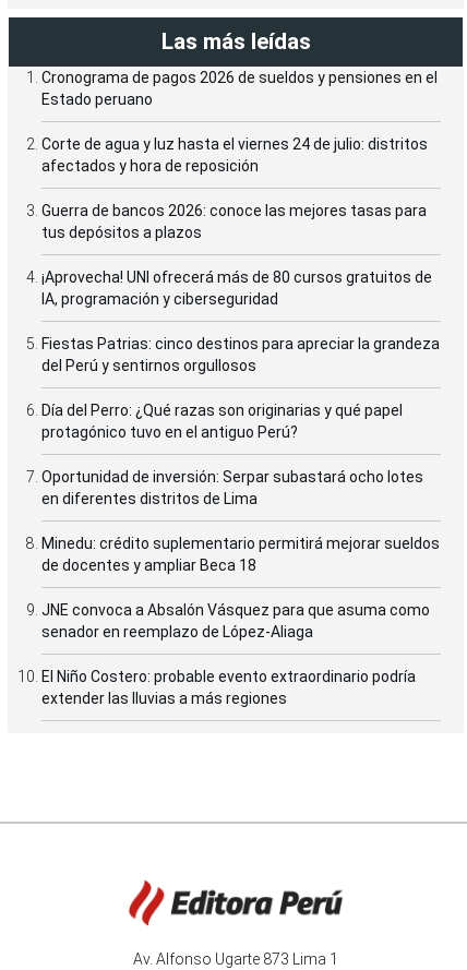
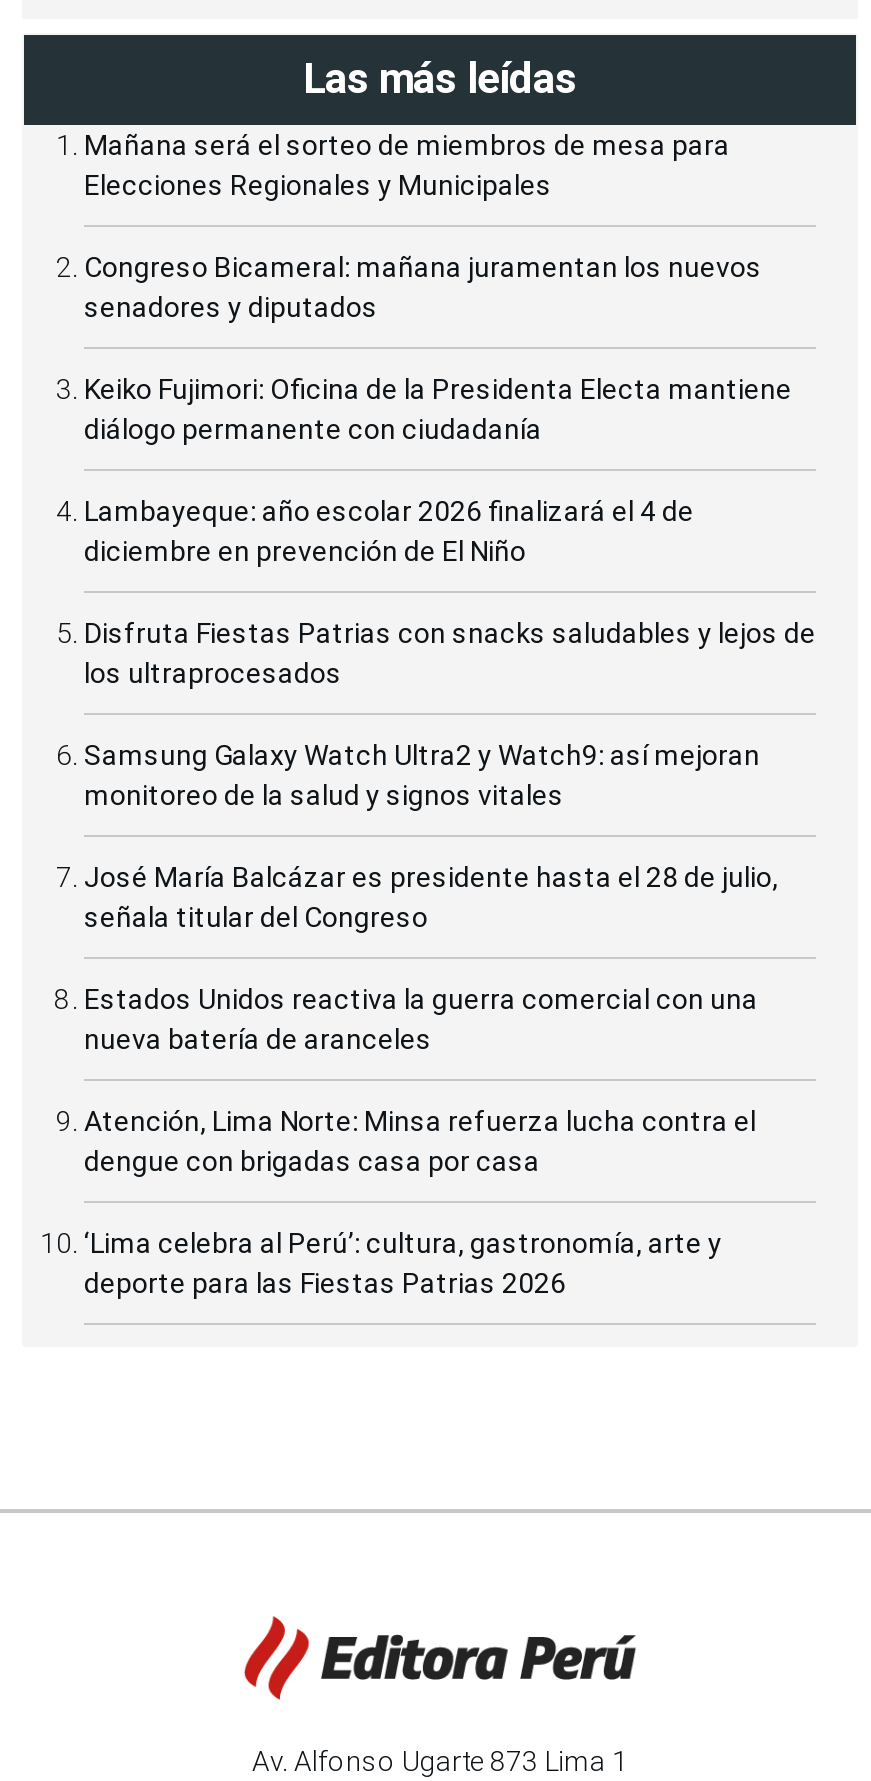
[41,69,438,108] Cronograma de pagos 2026 de sueldos y pensiones en el | Estado peruano -> [84,129,730,201] Mañana será el sorteo de miembros de mesa para | Elecciones Regionales y Municipales
[41,135,428,174] Corte de agua y luz hasta el viernes 24 de julio: distritos | afectados y hora de reposición -> [84,251,762,323] Congreso Bicameral: mañana juramentan los nuevos | senadores y diputados
[41,202,427,241] Guerra de bancos 2026: conoce las mejores tasas para | tus depósitos a plazos -> [84,373,792,445] Keiko Fujimori: Oficina de la Presidenta Electa mantiene | diálogo permanente con ciudadanía
[41,268,432,307] ¡Aprovecha! UNI ofrecerá más de 80 cursos gratuitos de | IA, programación y ciberseguridad -> [84,495,694,567] Lambayeque: año escolar 2026 finalizará el 4 de | diciembre en prevención de El Niño
[41,335,440,374] Fiestas Patrias: cinco destinos para apreciar la grandeza | del Perú y sentirnos orgullosos -> [84,617,816,689] Disfruta Fiestas Patrias con snacks saludables y lejos de | los ultraprocesados
[41,401,403,441] Día del Perro: ¿Qué razas son originarias y qué papel | protagónico tuvo en el antiguo Perú? -> [84,739,760,811] Samsung Galaxy Watch Ultra2 y Watch9: así mejoran | monitoreo de la salud y signos vitales
[41,468,423,507] Oportunidad de inversión: Serpar subastará ocho lotes | en diferentes distritos de Lima -> [84,861,778,933] José María Balcázar es presidente hasta el 28 de julio, | señala titular del Congreso
[41,534,440,574] Minedu: crédito suplementario permitirá mejorar sueldos | de docentes y ampliar Beca 18 -> [84,983,758,1055] Estados Unidos reactiva la guerra comercial con una | nueva batería de aranceles
[41,601,430,640] JNE convoca a Absalón Vásquez para que asuma como | senador en reemplazo de López-Aliaga -> [84,1105,756,1177] Atención, Lima Norte: Minsa refuerza lucha contra el | dengue con brigadas casa por casa
[41,668,416,707] El Niño Costero: probable evento extraordinario podría | extender las lluvias a más regiones -> [84,1227,722,1299] ‘Lima celebra al Perú’: cultura, gastronomía, arte y | deporte para las Fiestas Patrias 2026

